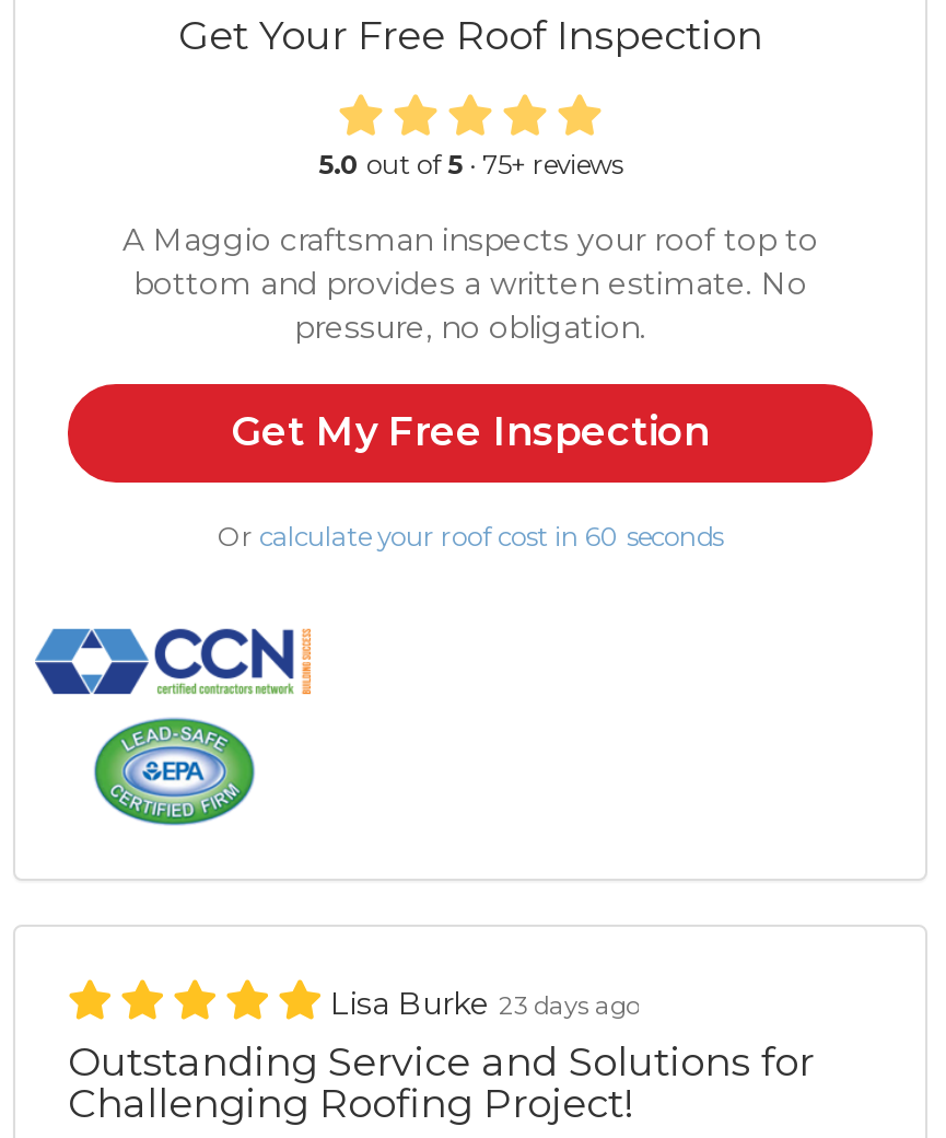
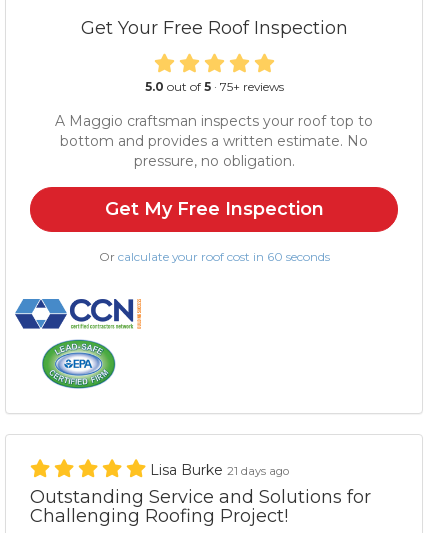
[330,984,639,1023] Lisa Burke 23 days ago -> [150,461,289,479] Lisa Burke 21 days ago

